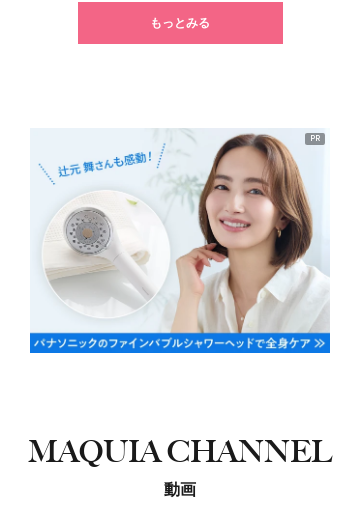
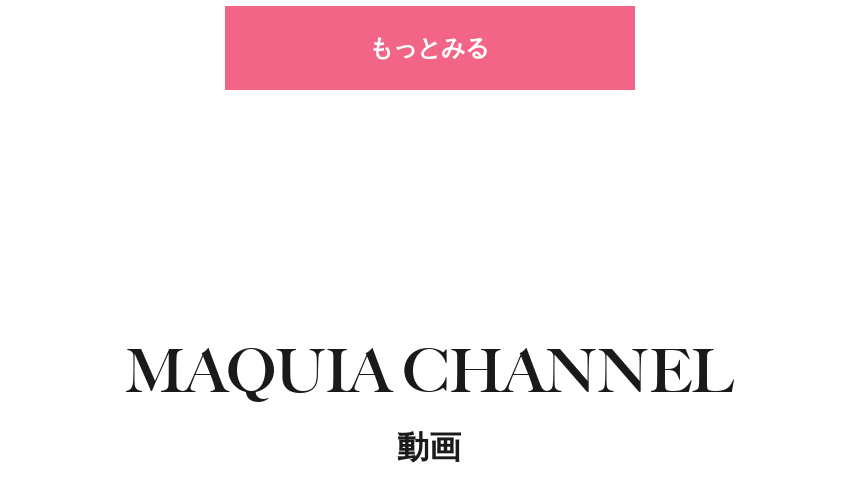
[29,128,331,354] [image] | PR -> none

